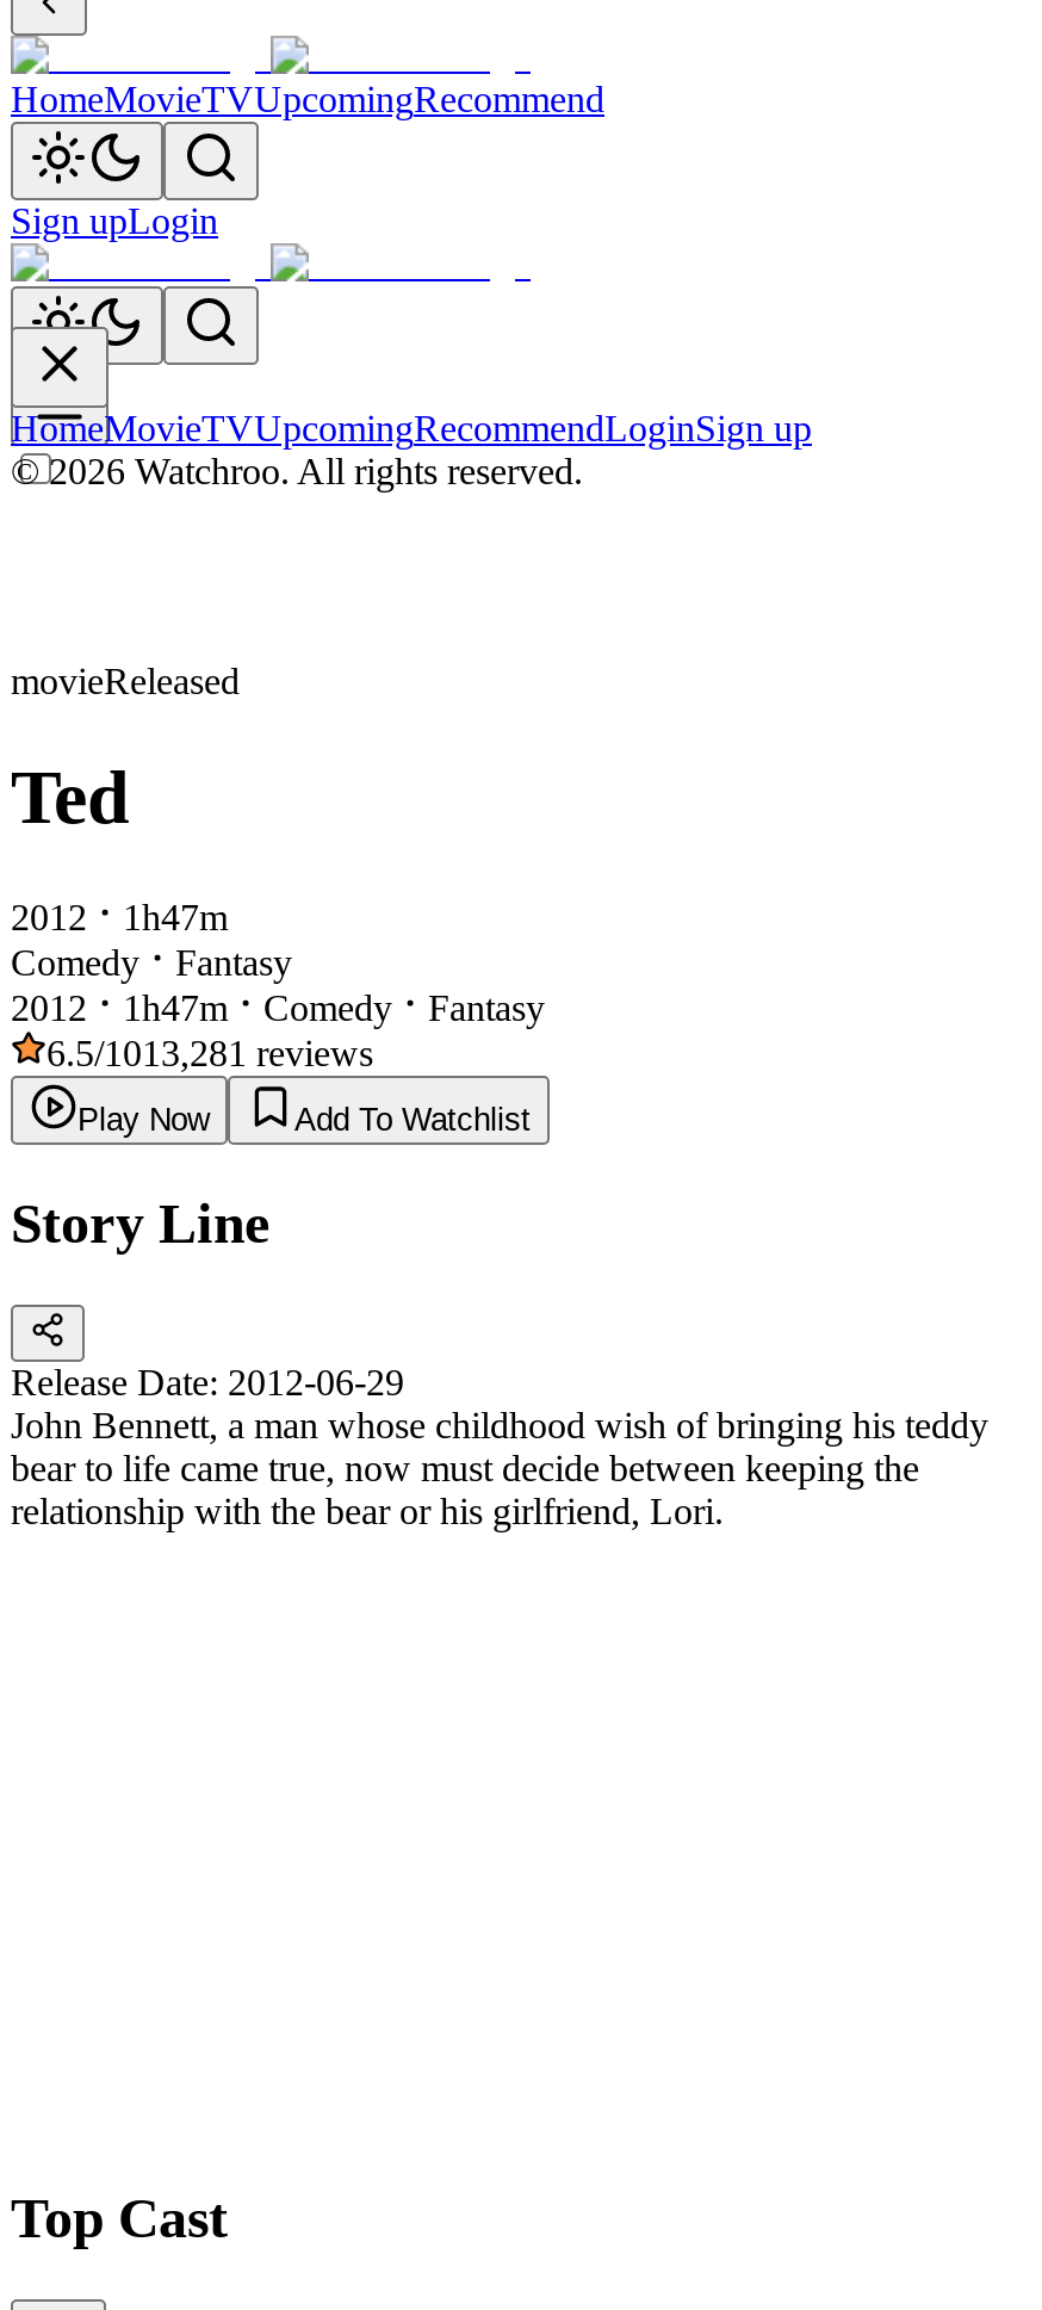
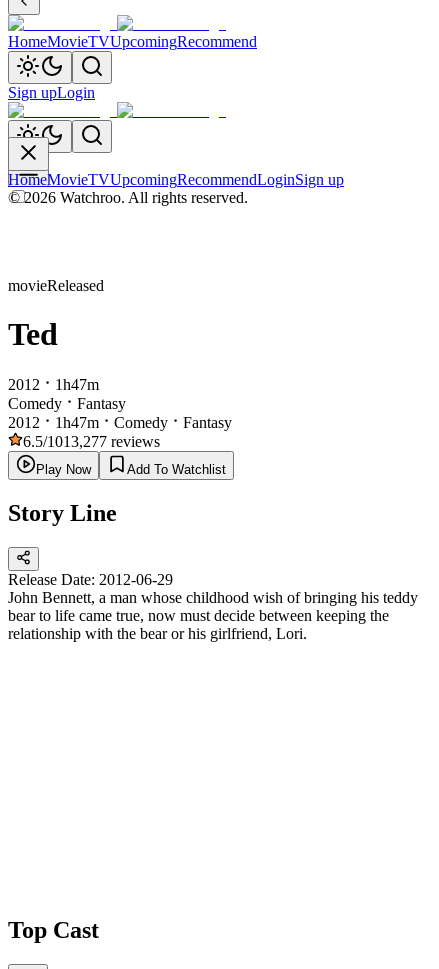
[46,1033,373,1073] 6.5/1013,281 reviews -> [23,433,160,450] 6.5/1013,277 reviews

